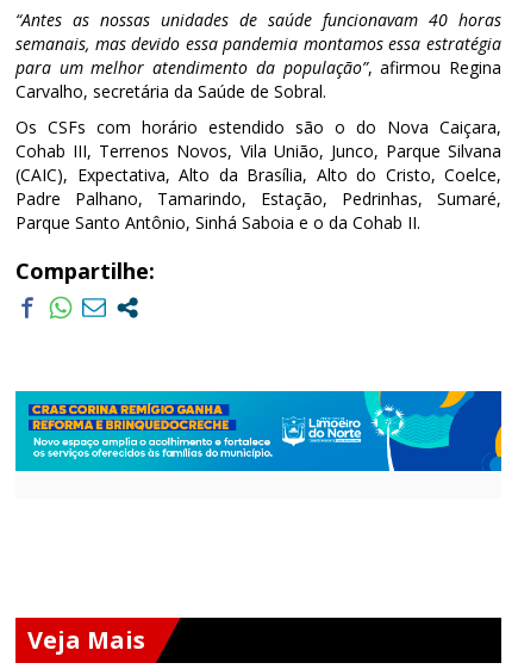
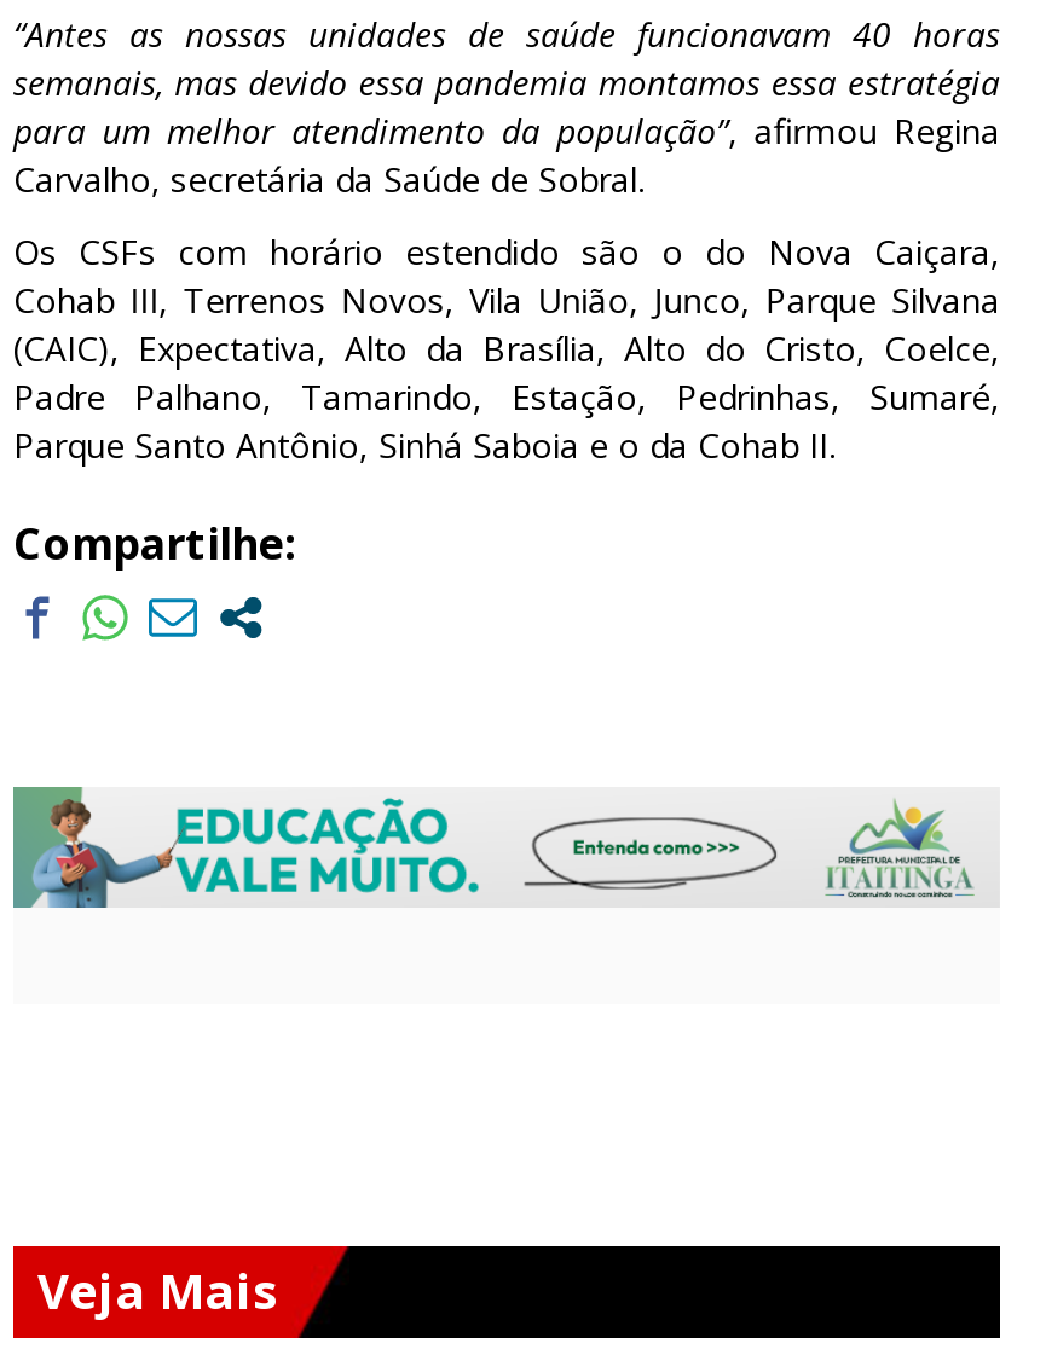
[14,390,503,472] [image] -> [11,784,1000,949] [image]

